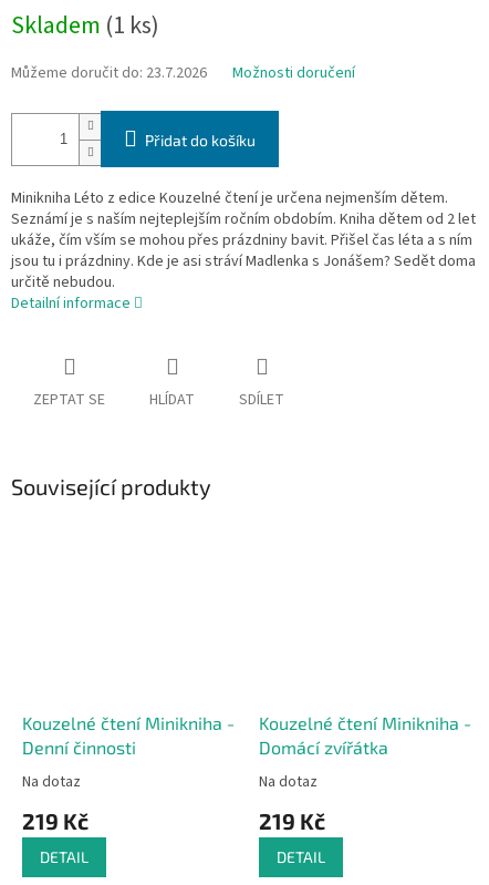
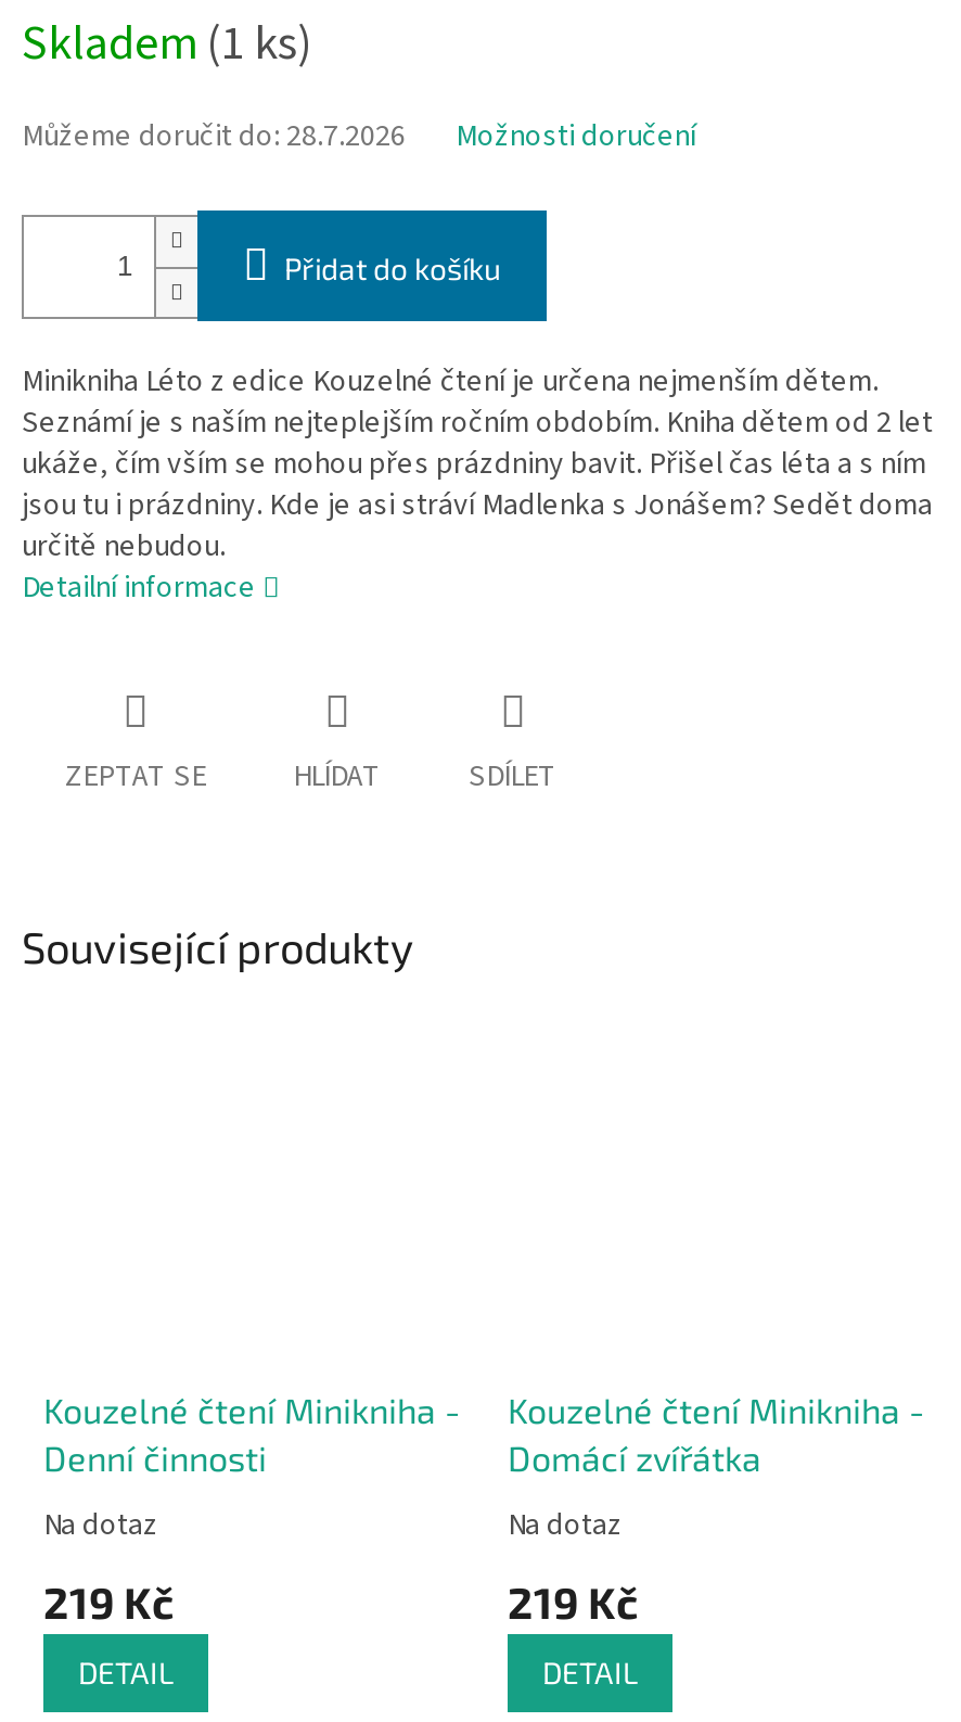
[11,62,207,85] Můžeme doručit do: 23.7.2026 -> [22,116,406,159] Můžeme doručit do: 28.7.2026

